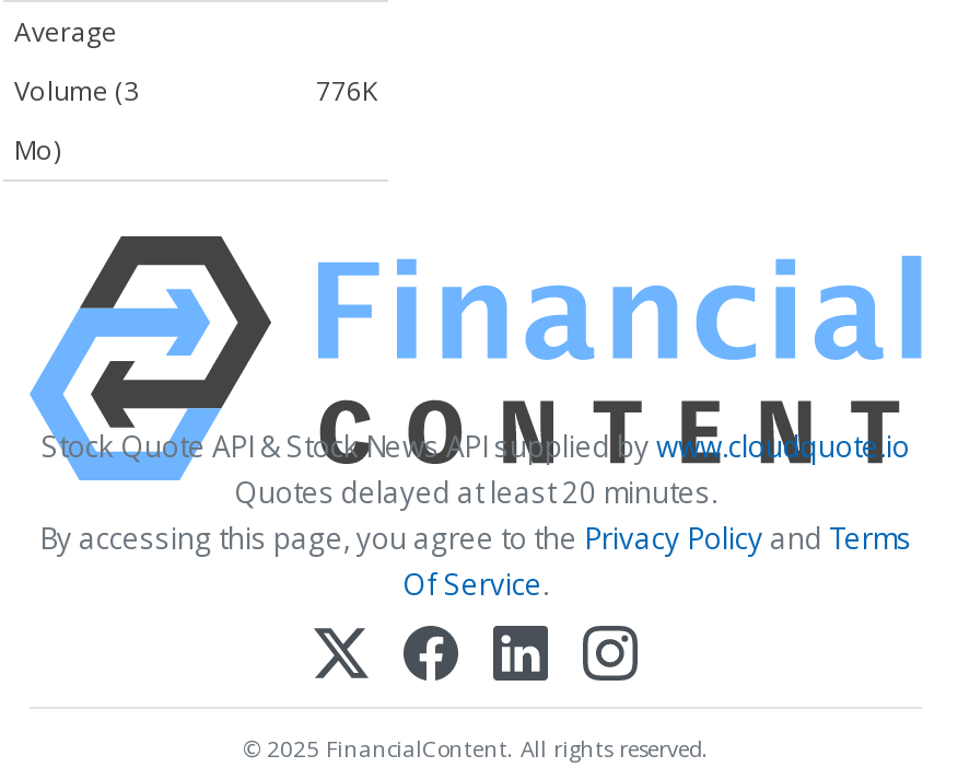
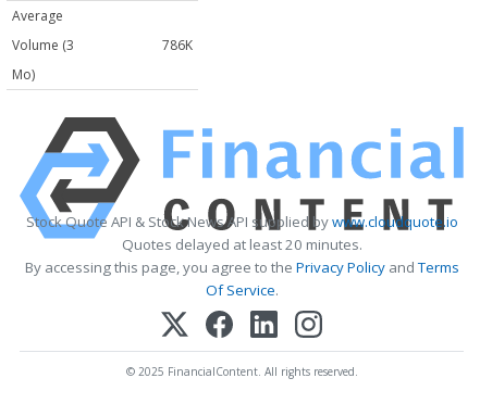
[316,73,377,110] 776K -> [162,36,193,55] 786K

